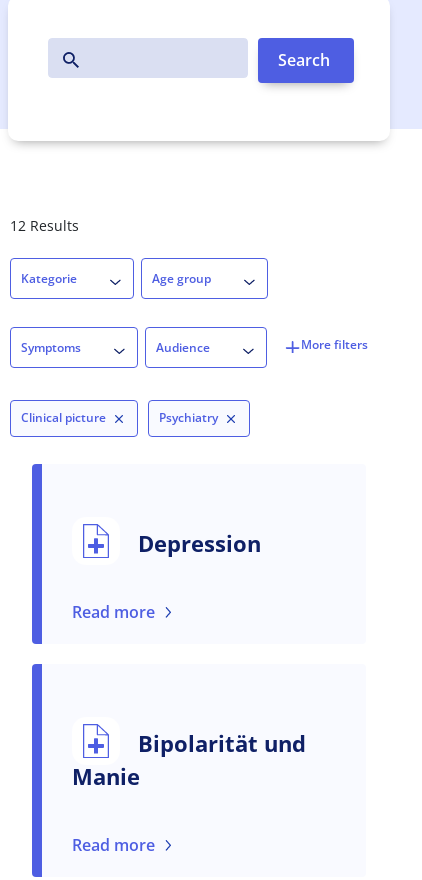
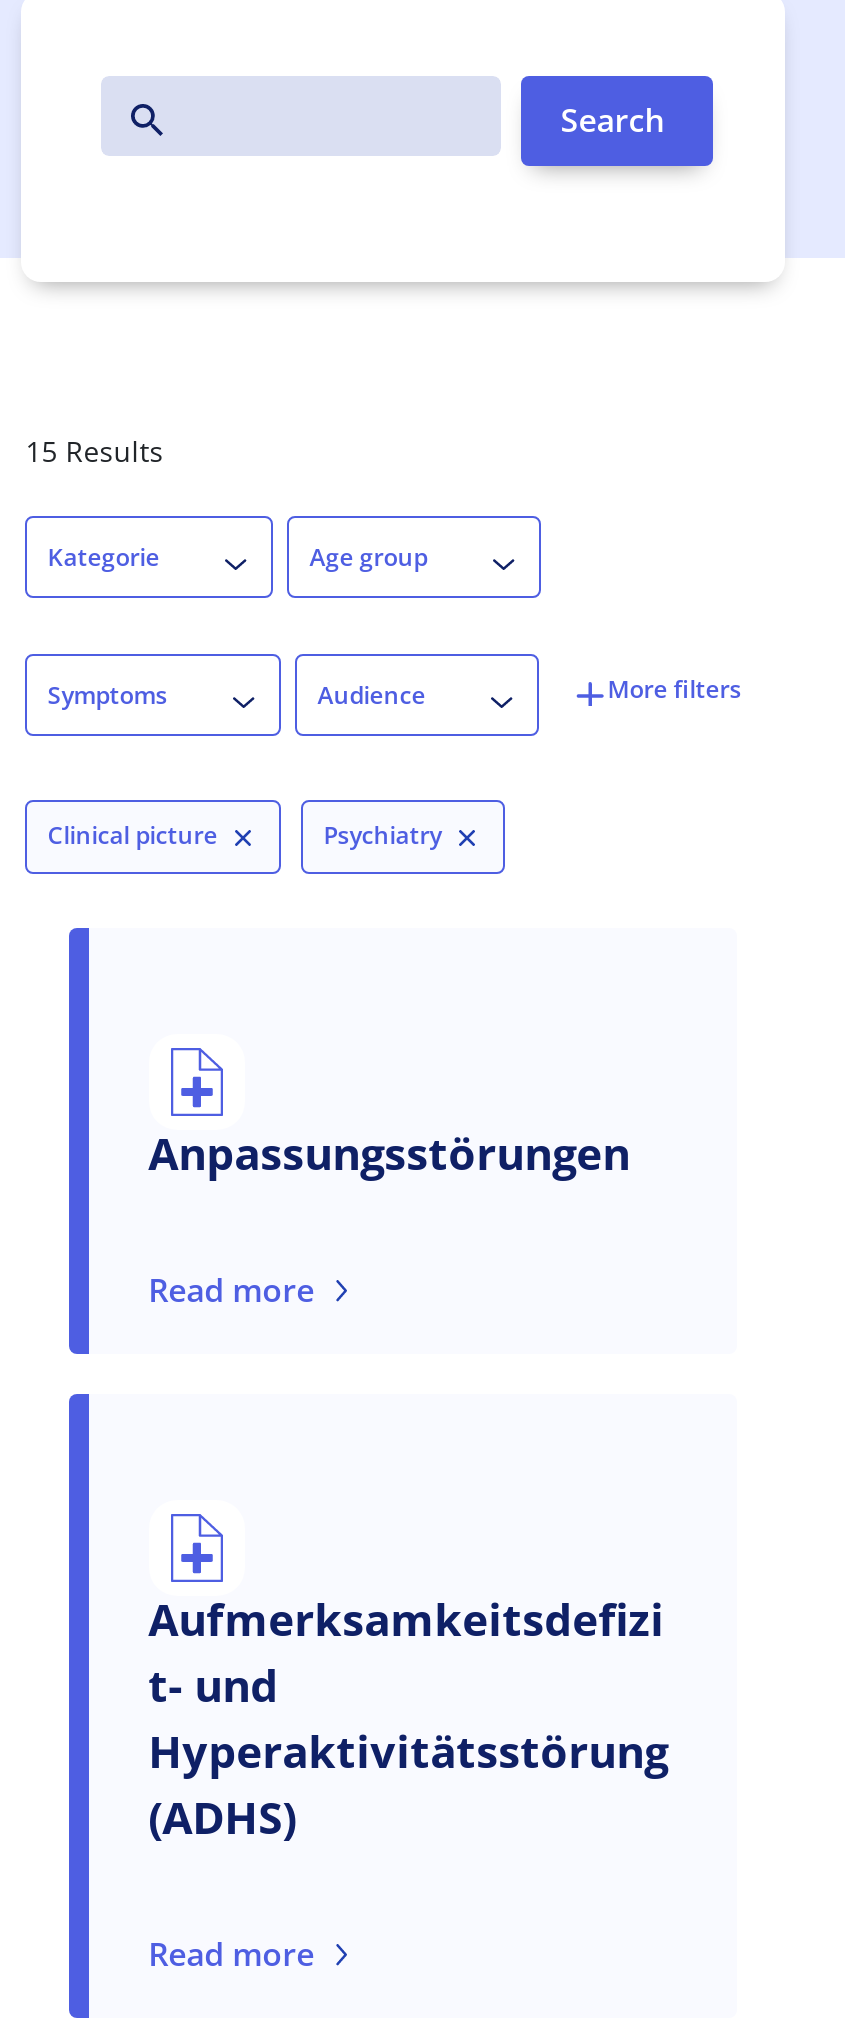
[10,216,79,235] 12 Results -> [25,432,163,470] 15 Results
[138,528,261,558] Depression -> [148,1122,630,1182] Anpassungsstörungen
[72,728,306,791] Bipolarität und | Manie -> [148,1588,668,1846] Aufmerksamkeitsdefizi | t- und | Hyperaktivitätsstörung | (ADHS)

